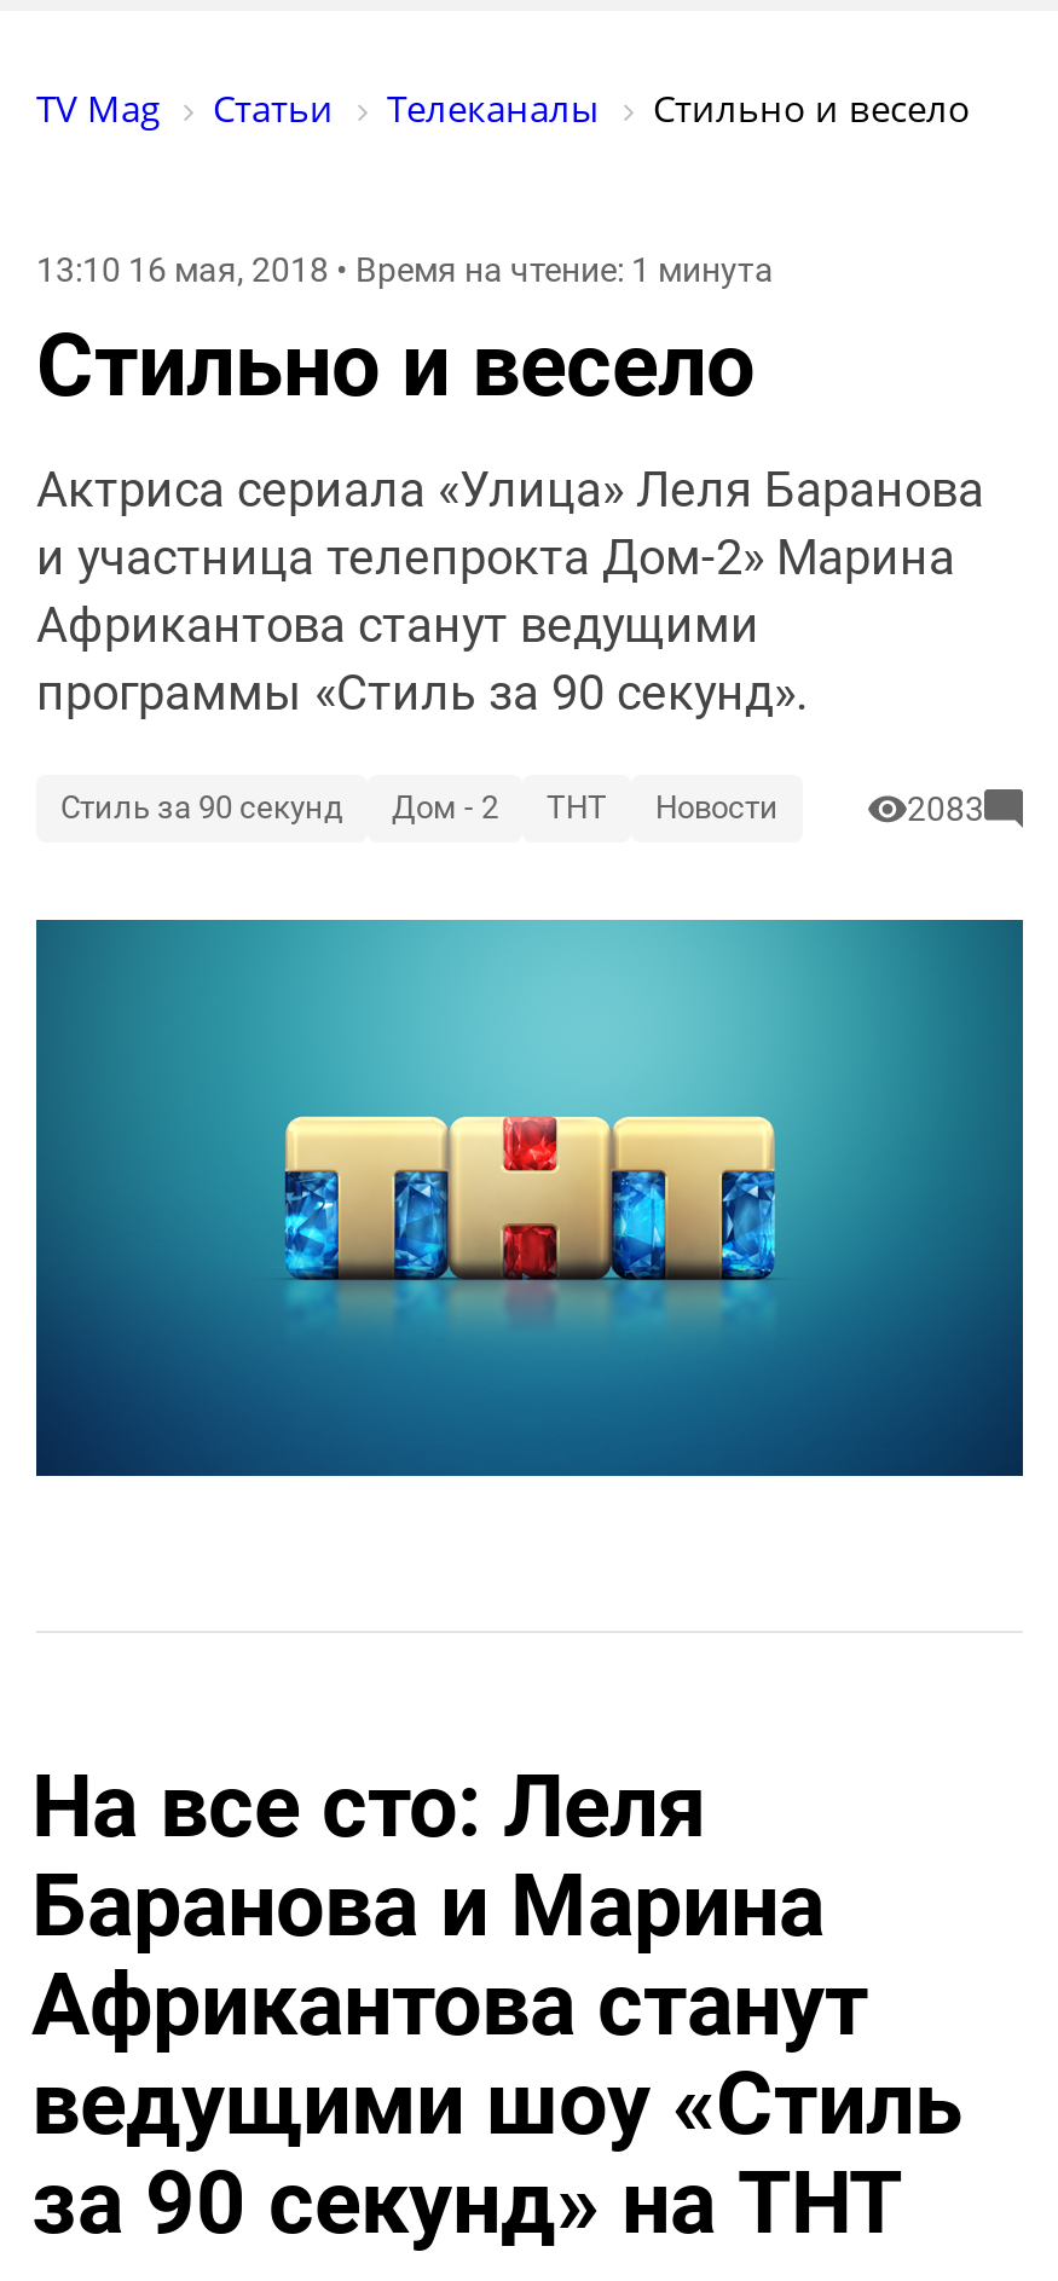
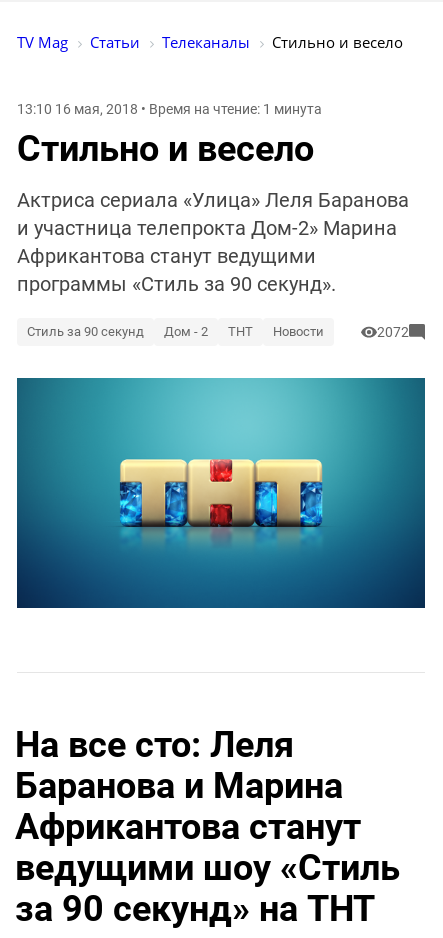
[907,790,984,829] 2083 -> [377,324,409,340] 2072

